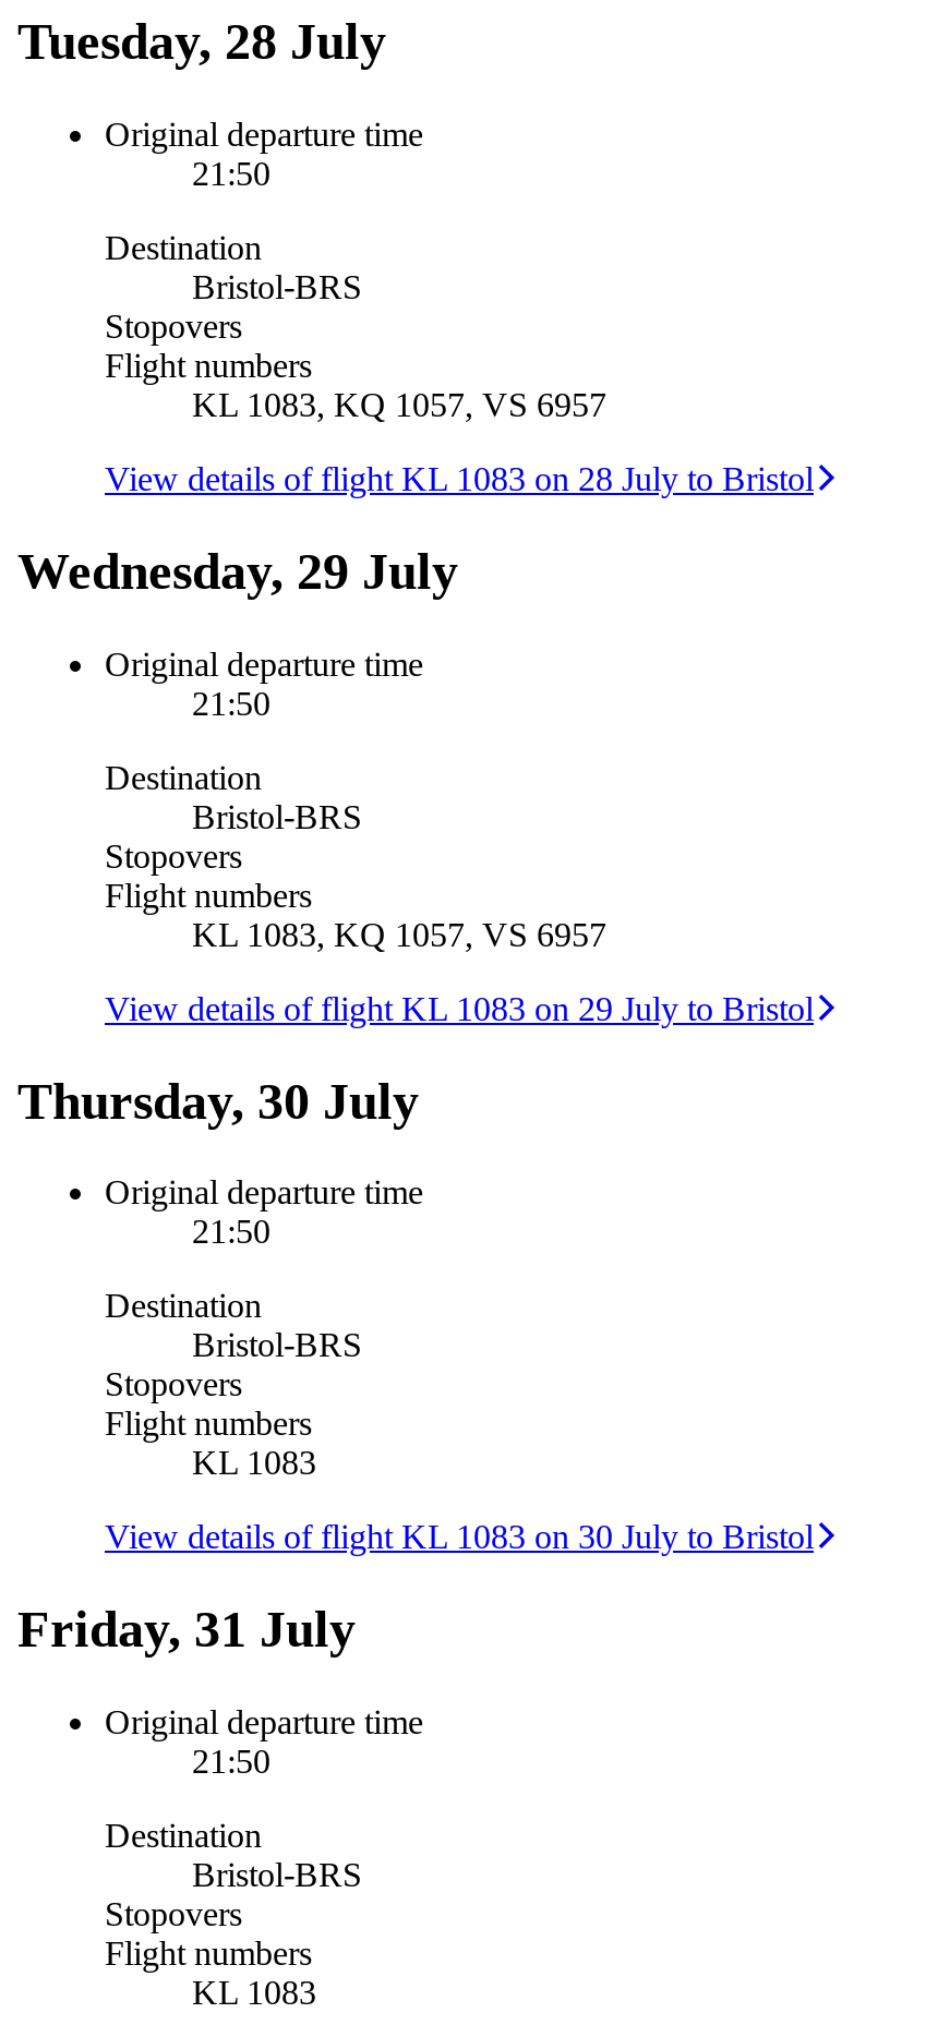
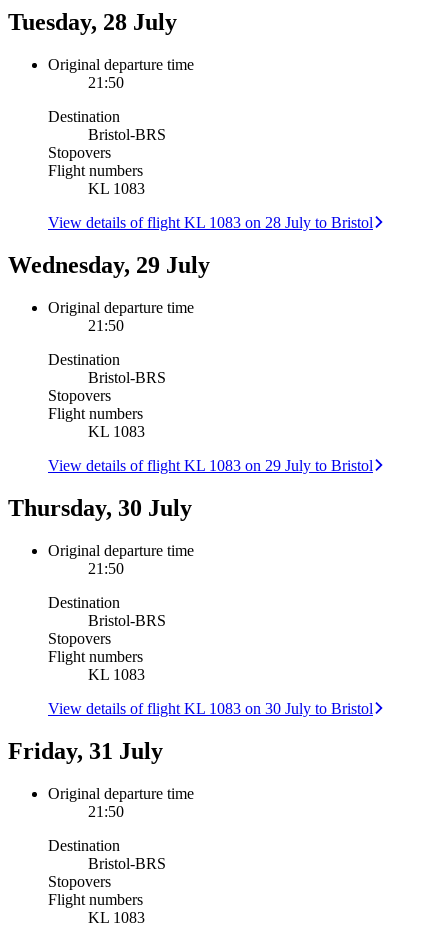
[192,385,606,422] KL 1083, KQ 1057, VS 6957 -> [88,180,145,197] KL 1083
[192,915,606,952] KL 1083, KQ 1057, VS 6957 -> [88,423,145,440] KL 1083

